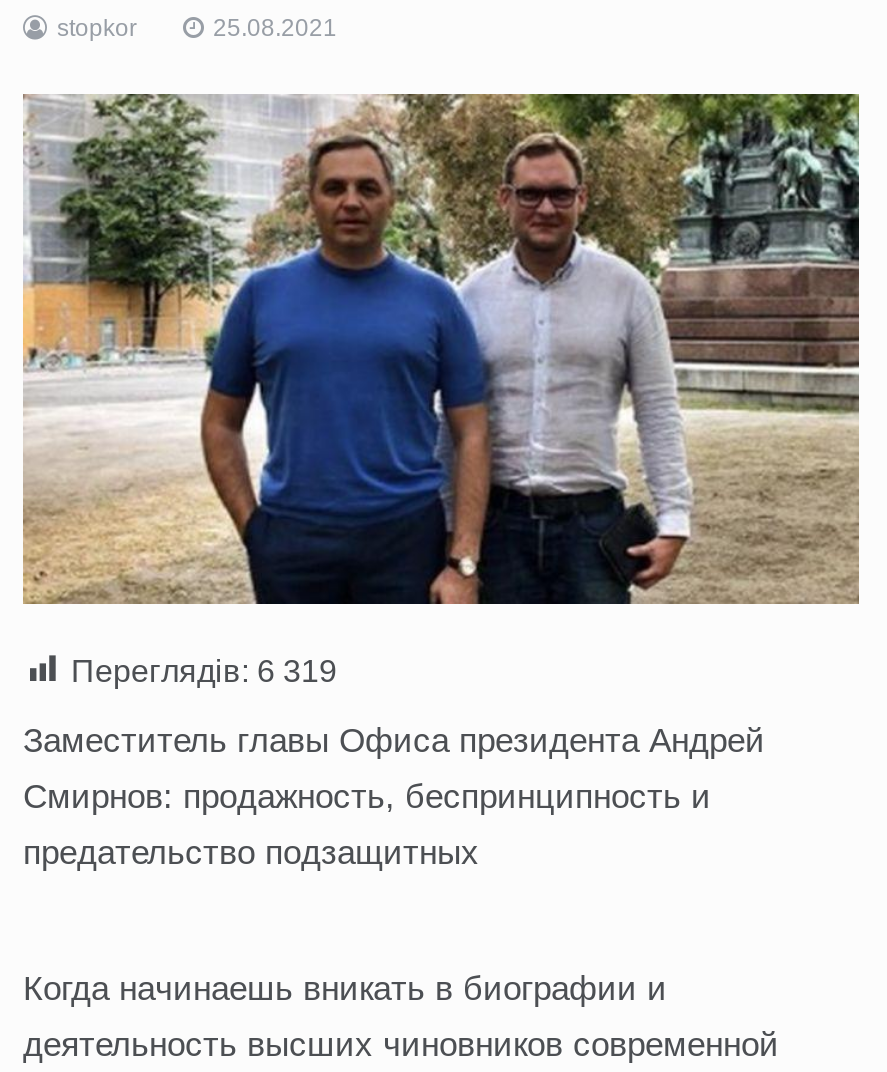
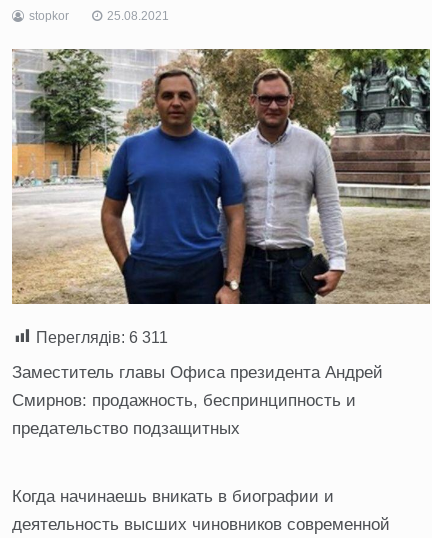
[71,653,337,687] Переглядів: 6 319 -> [36,329,168,346] Переглядів: 6 311

